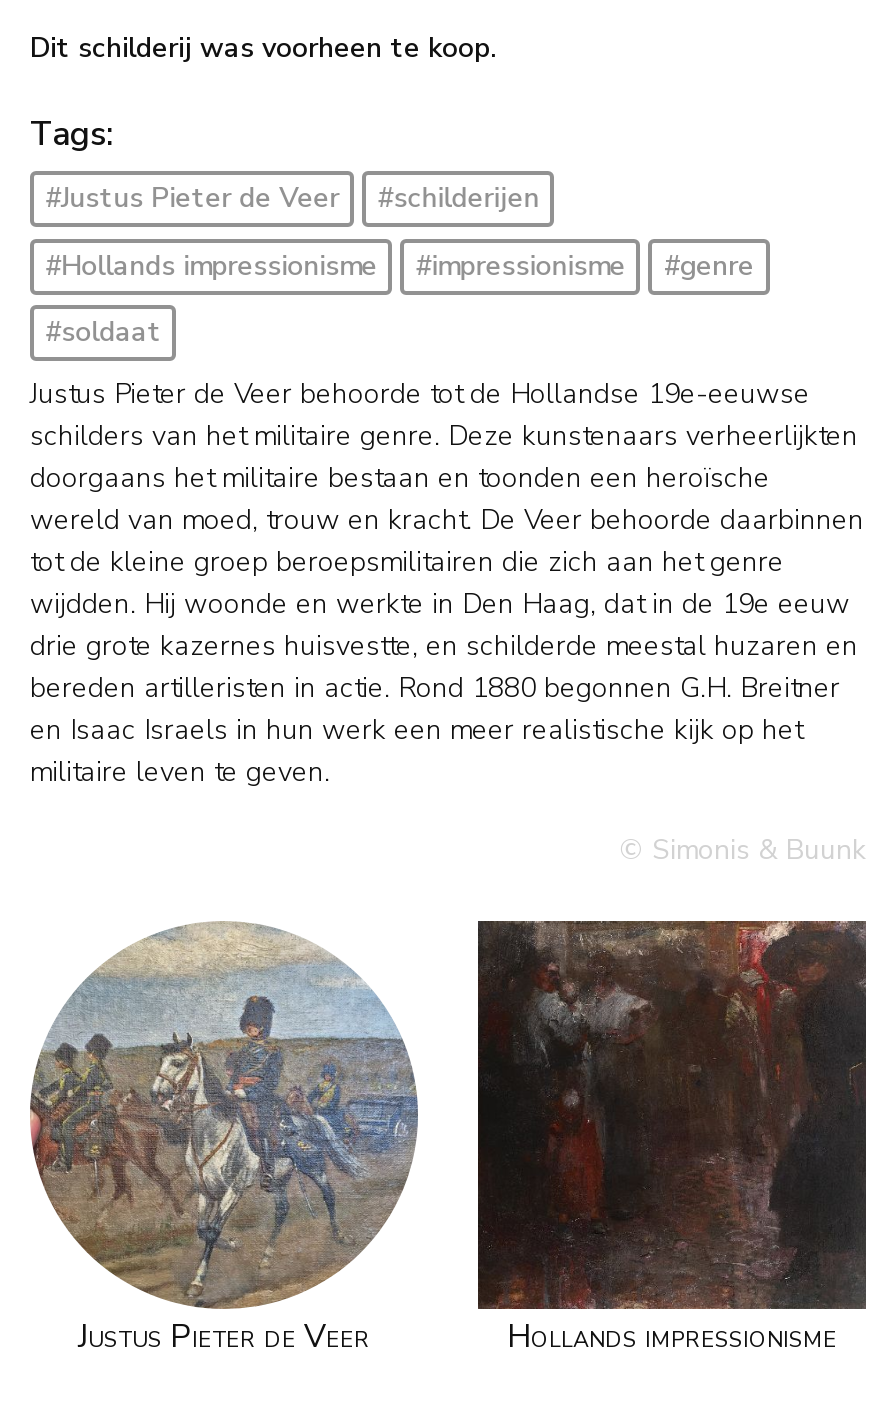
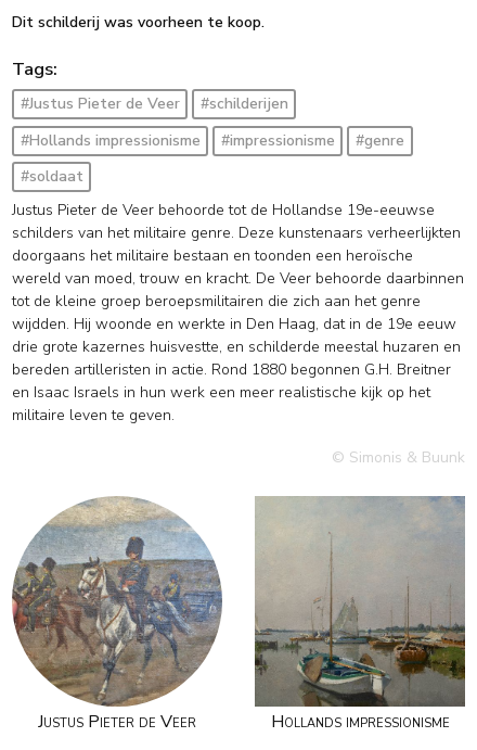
[476,919,866,1309] [image] -> [254,495,466,707] [image]

